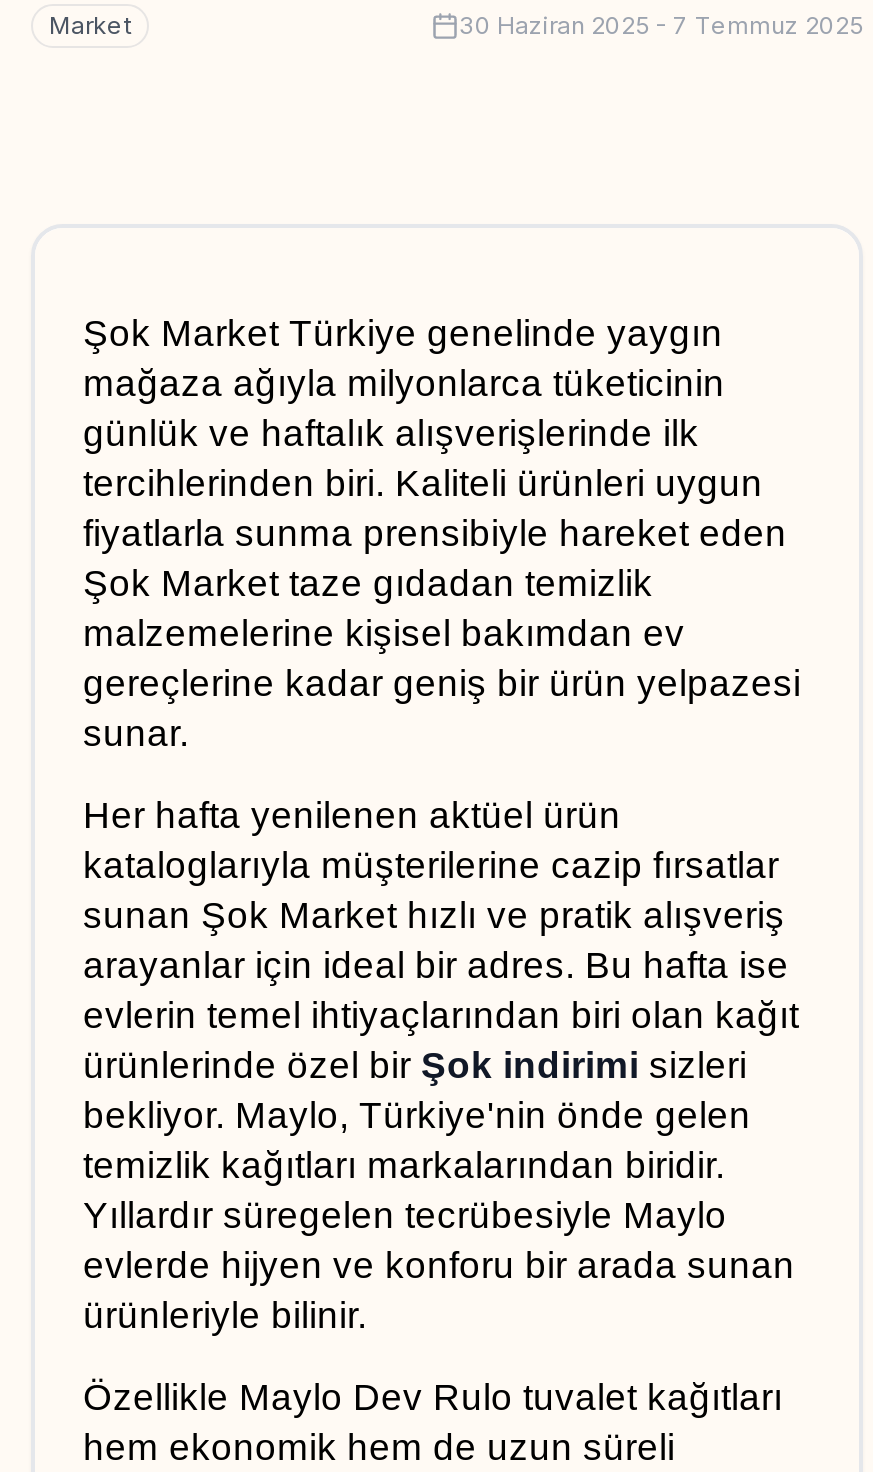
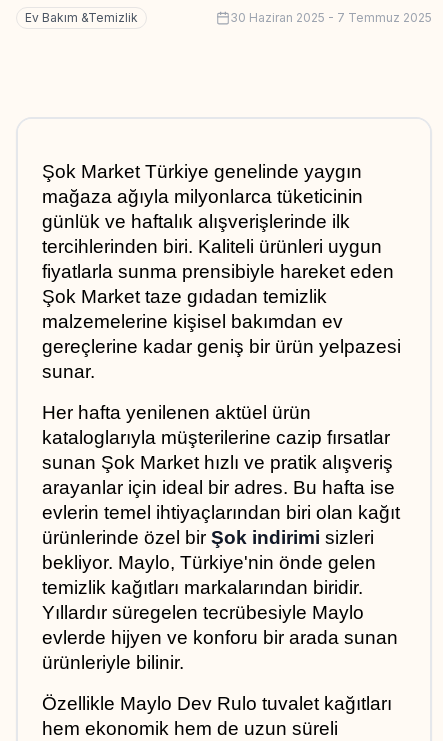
[49,9,131,39] Market -> [25,10,138,25] Ev Bakım &Temizlik

